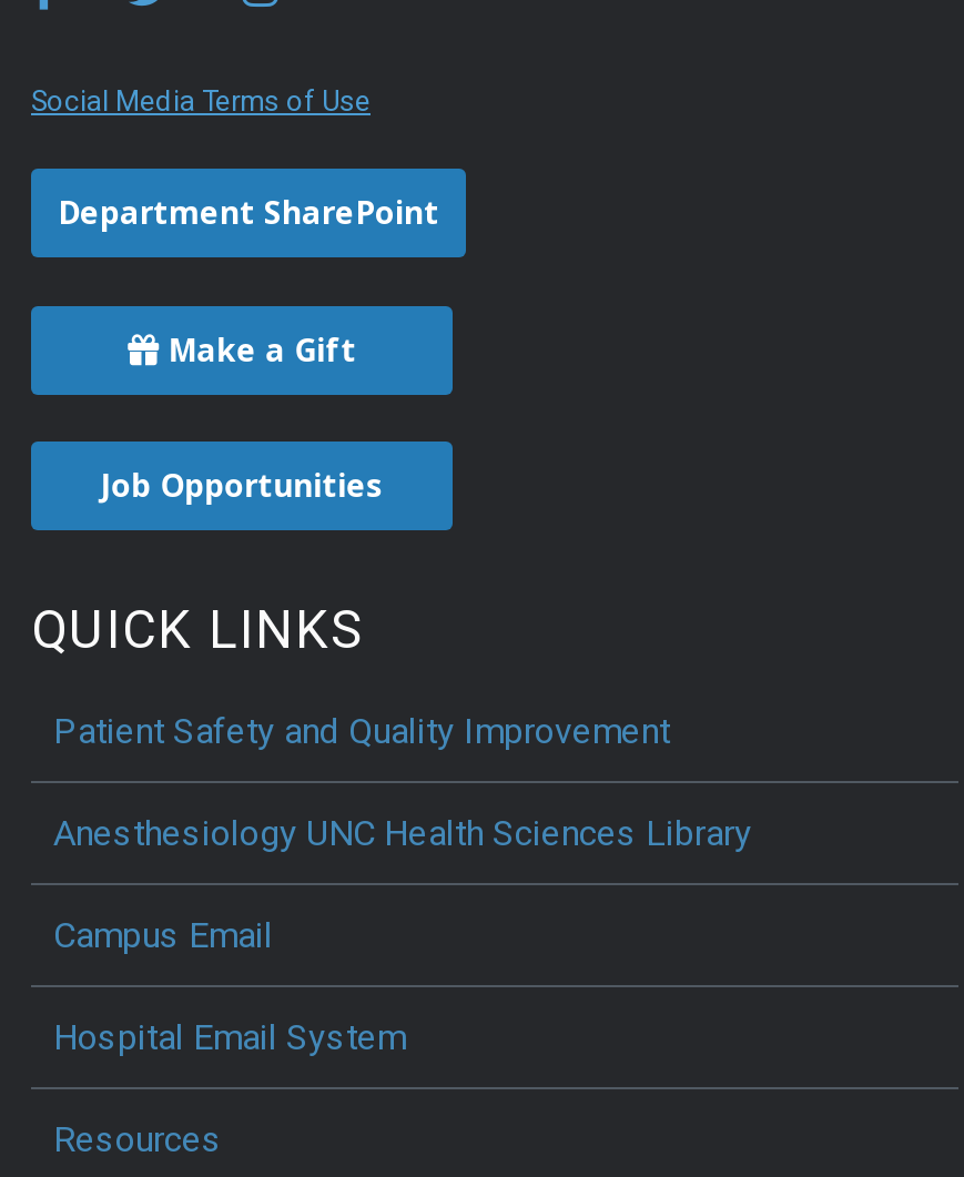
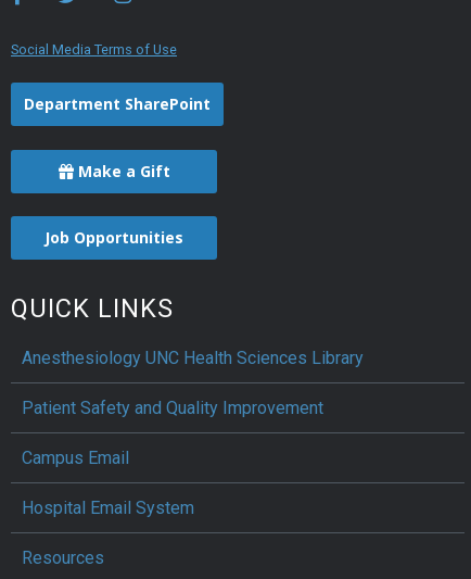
moved [53,710,670,752] -> [22,398,323,418]: Patient Safety and Quality Improvement
moved [53,812,752,854] -> [22,348,364,368]: Anesthesiology UNC Health Sciences Library

